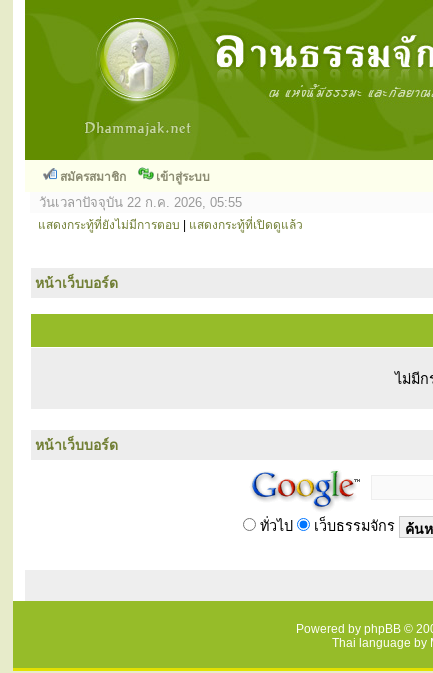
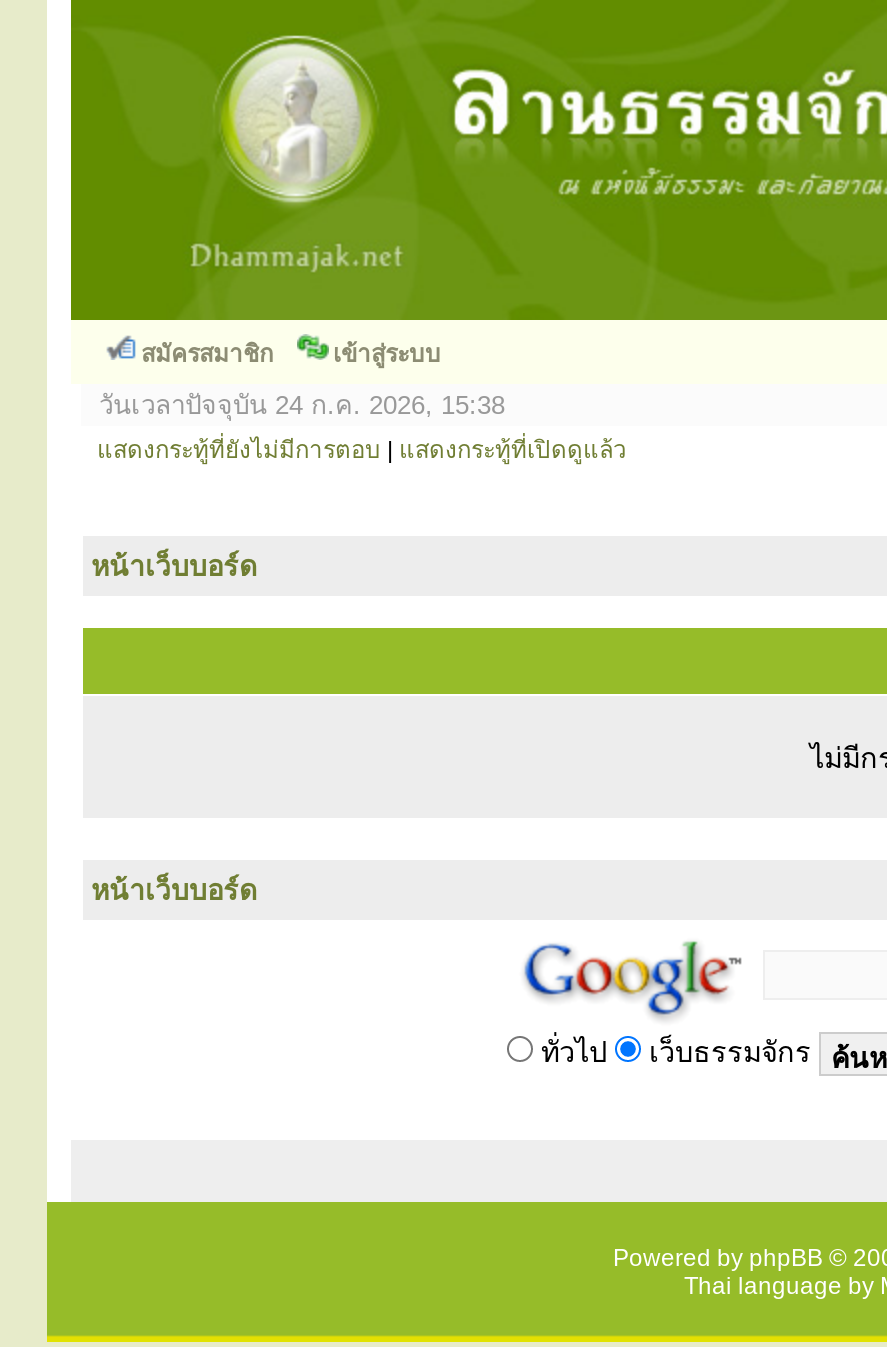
[39,195,250,210] วันเวลาปัจจุบัน 22 ก.ค. 2026, 05:55 -> [99,390,521,420] วันเวลาปัจจุบัน 24 ก.ค. 2026, 15:38

